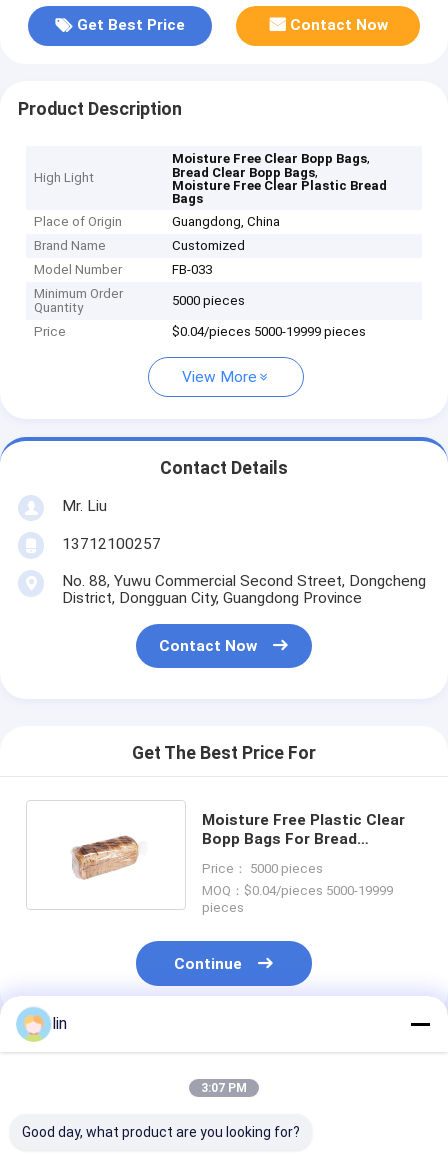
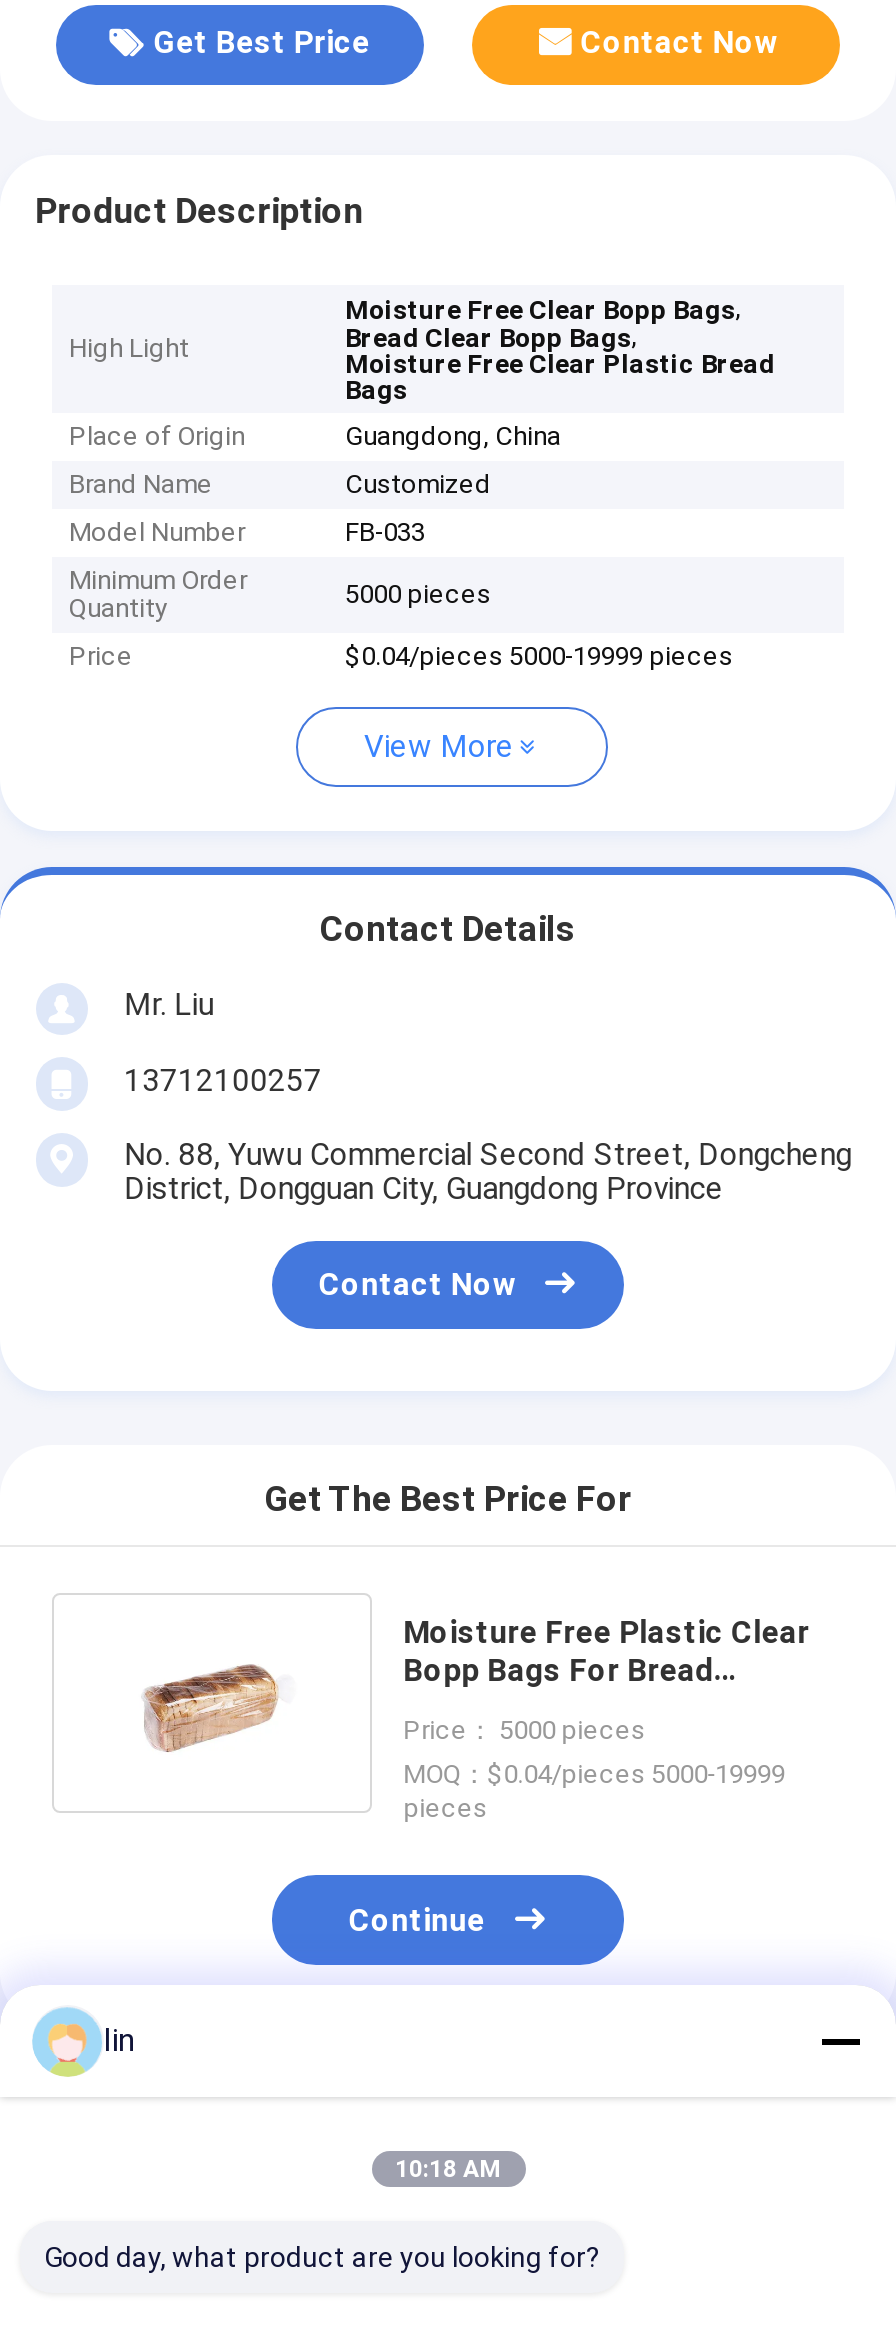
[201,1081,247,1095] 3:07 PM -> [395,2155,501,2183] 10:18 AM

